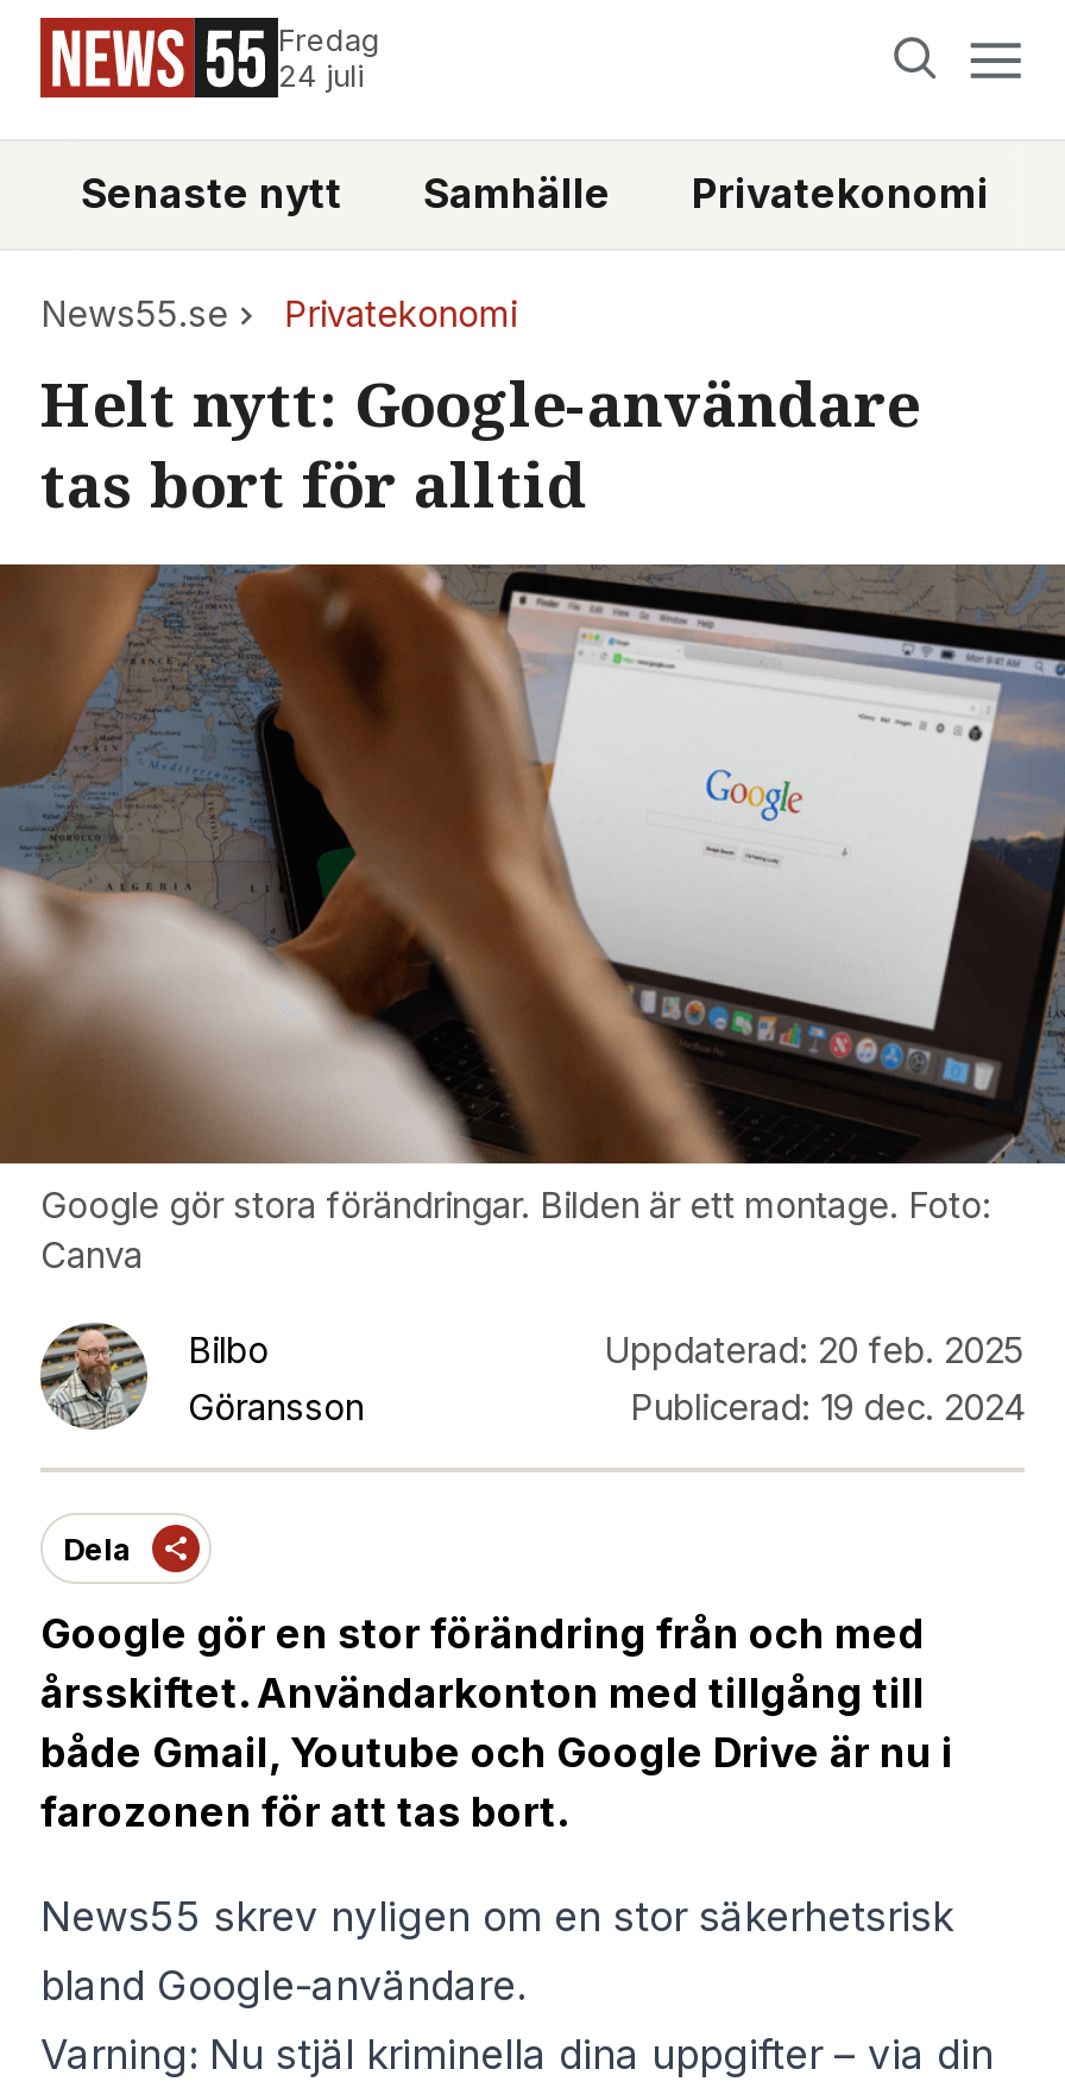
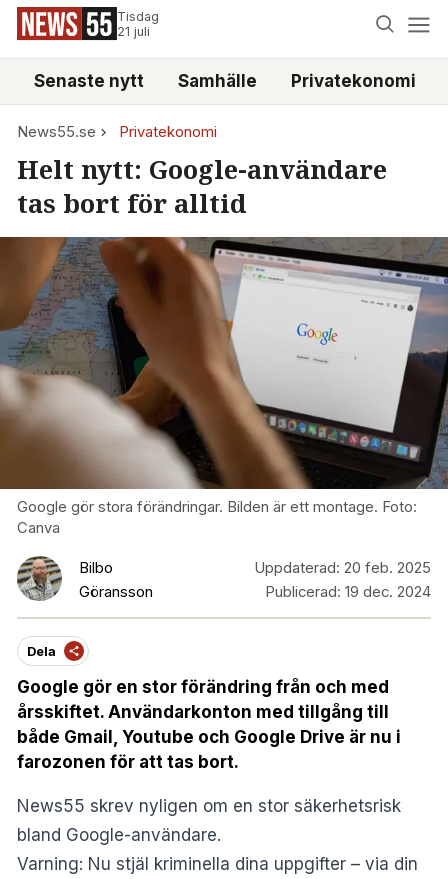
[278,23,380,94] Fredag | 24 juli -> [117,9,159,39] Tisdag | 21 juli

